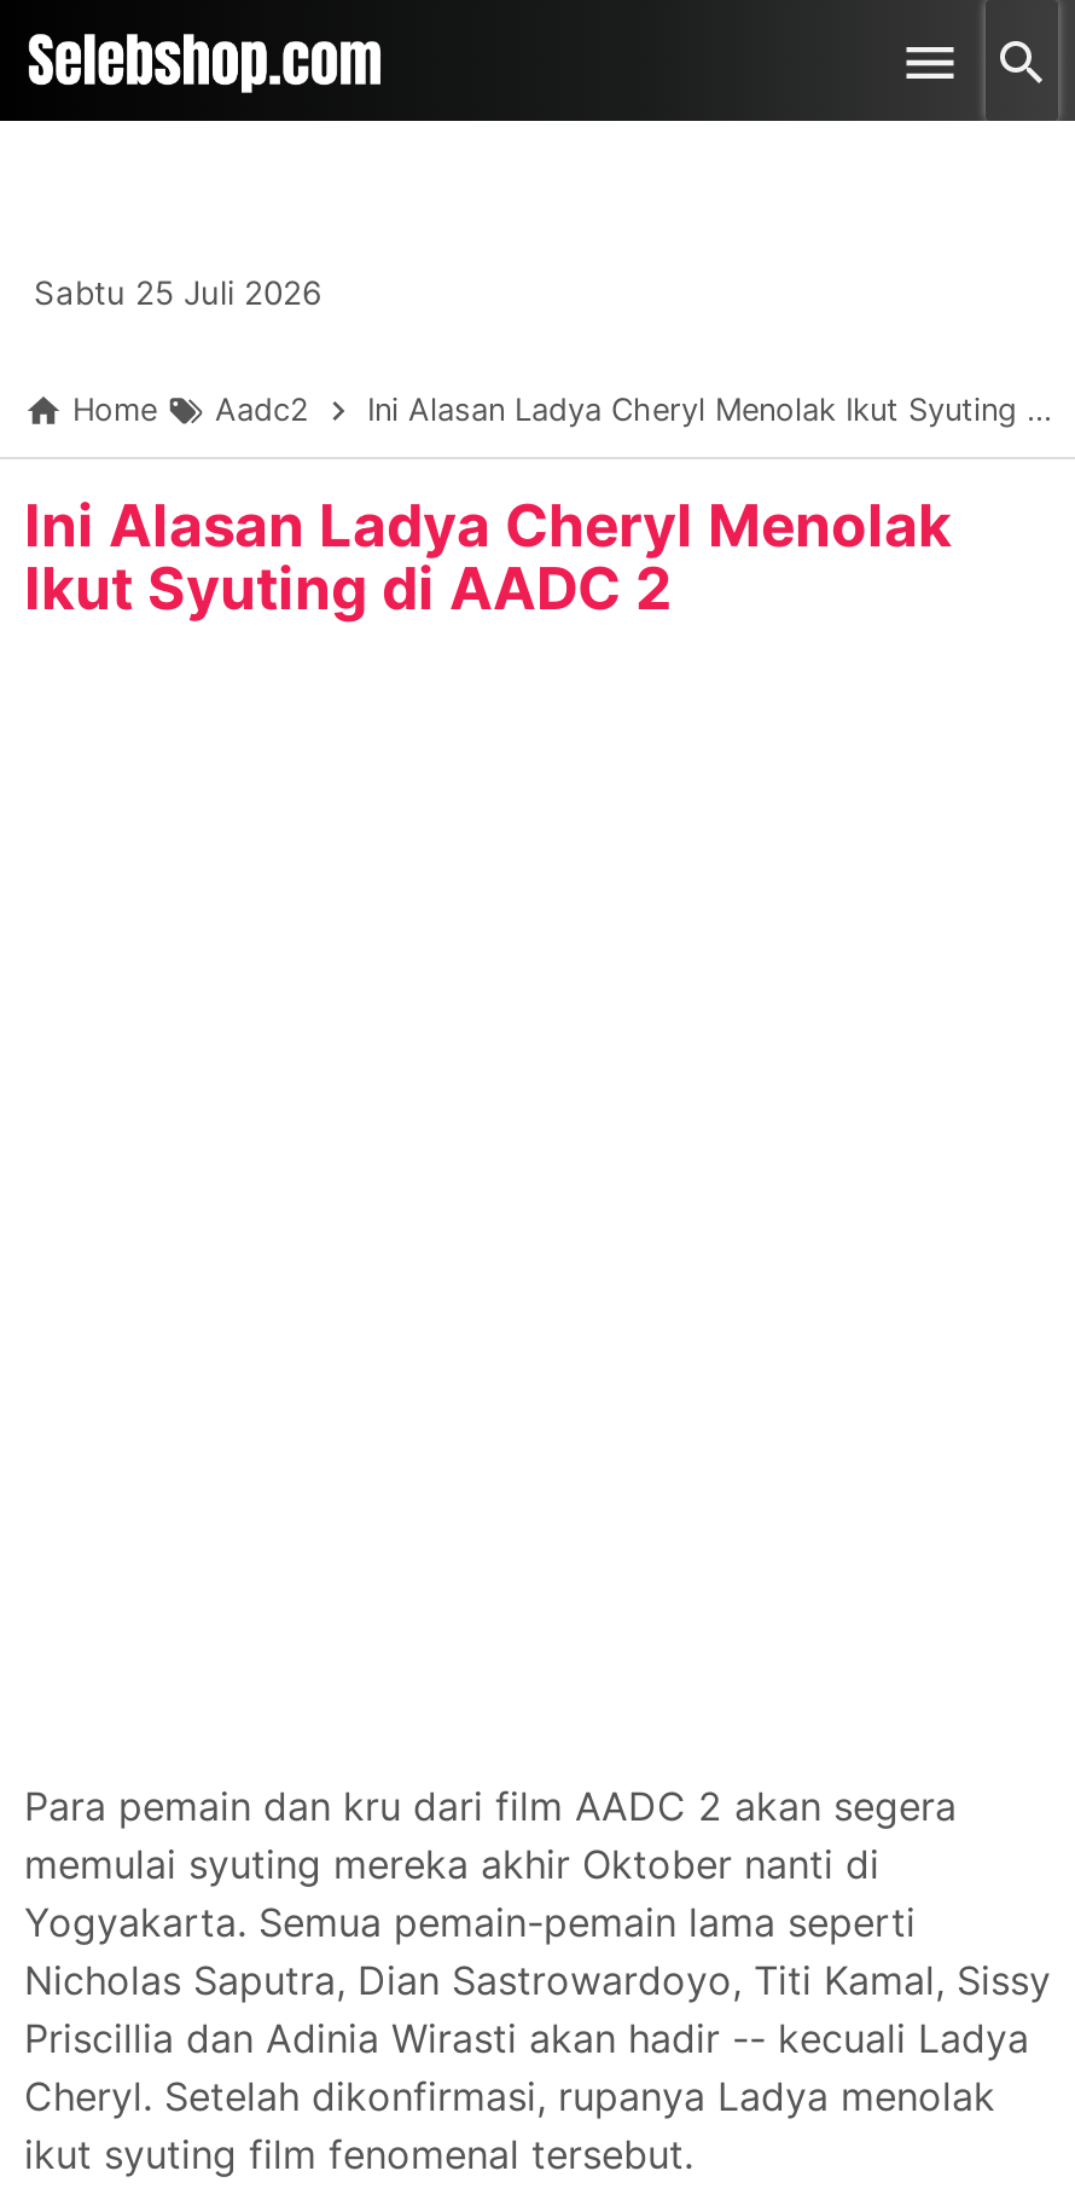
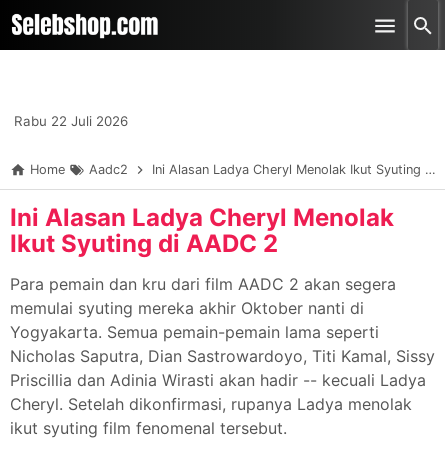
[34,273,321,312] Sabtu 25 Juli 2026 -> [14,113,128,129] Rabu 22 Juli 2026

